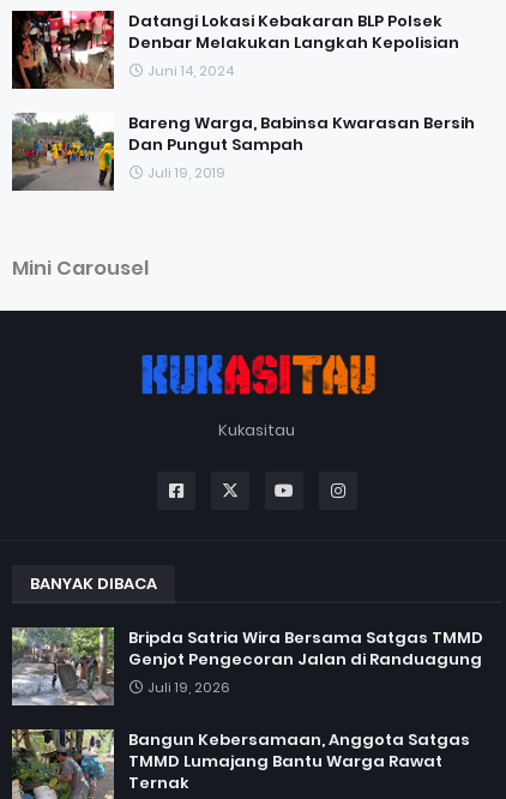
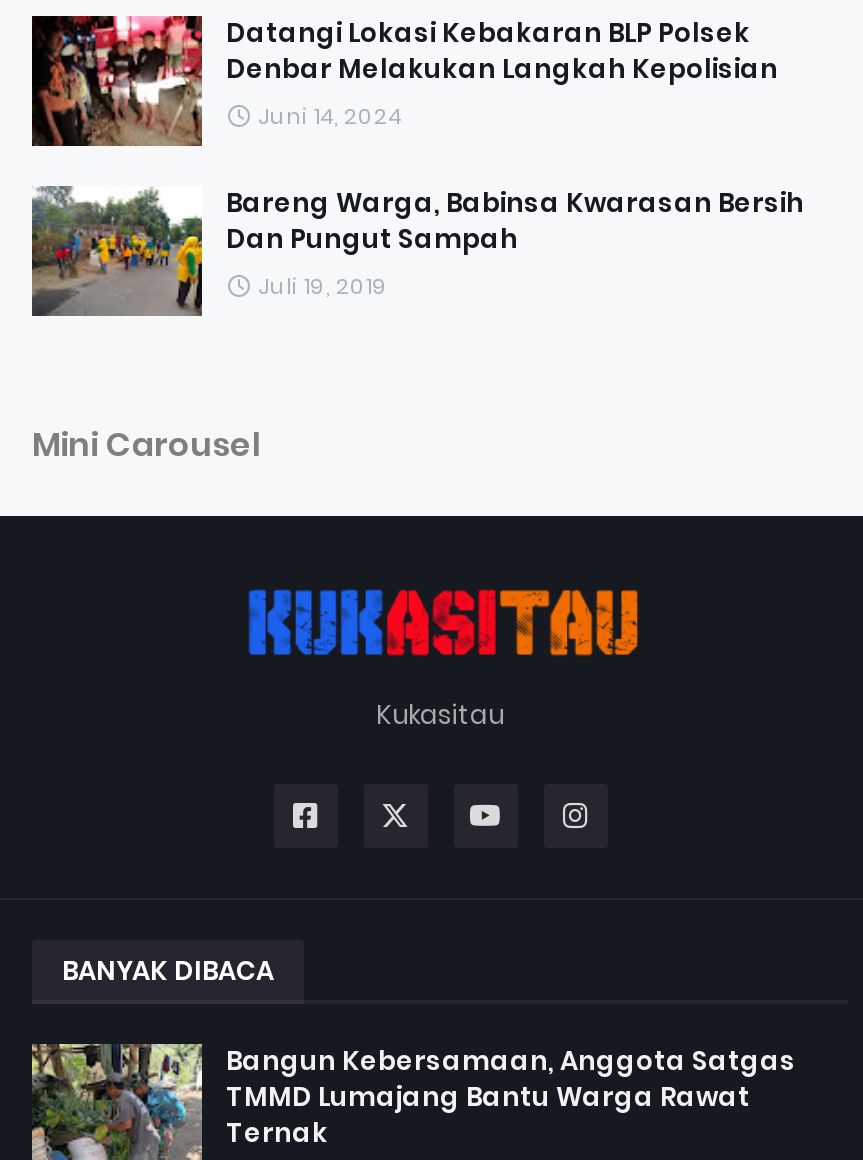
[11,626,483,707] [image] | Bripda Satria Wira Bersama Satgas TMMD | Genjot Pengecoran Jalan di Randuagung | Juli 19, 2026 -> none

